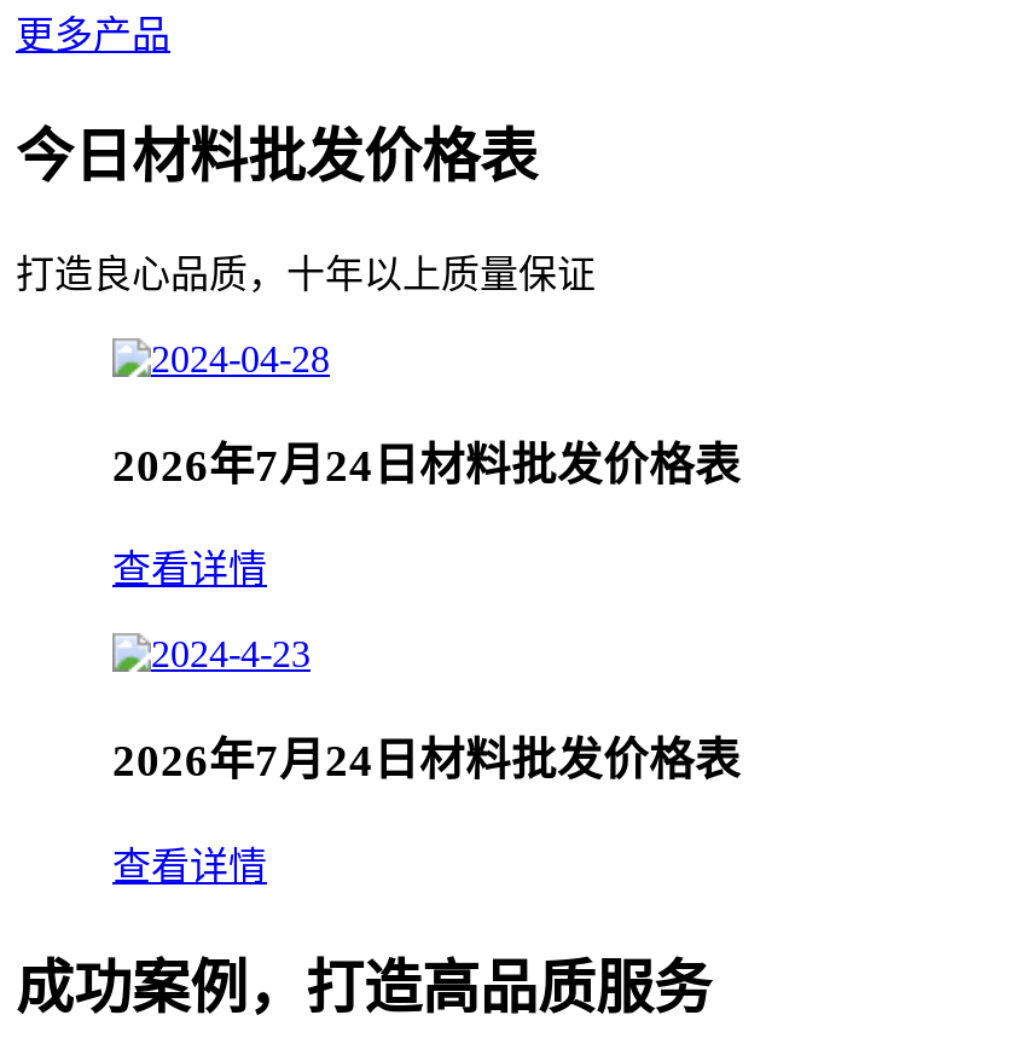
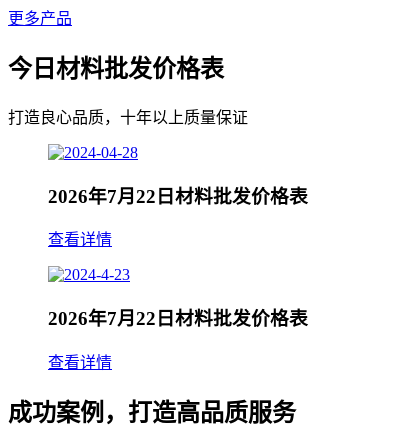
[112,439,741,490] 2026年7月24日材料批发价格表 -> [48,186,308,207] 2026年7月22日材料批发价格表
[112,735,741,786] 2026年7月24日材料批发价格表 -> [48,308,308,329] 2026年7月22日材料批发价格表

